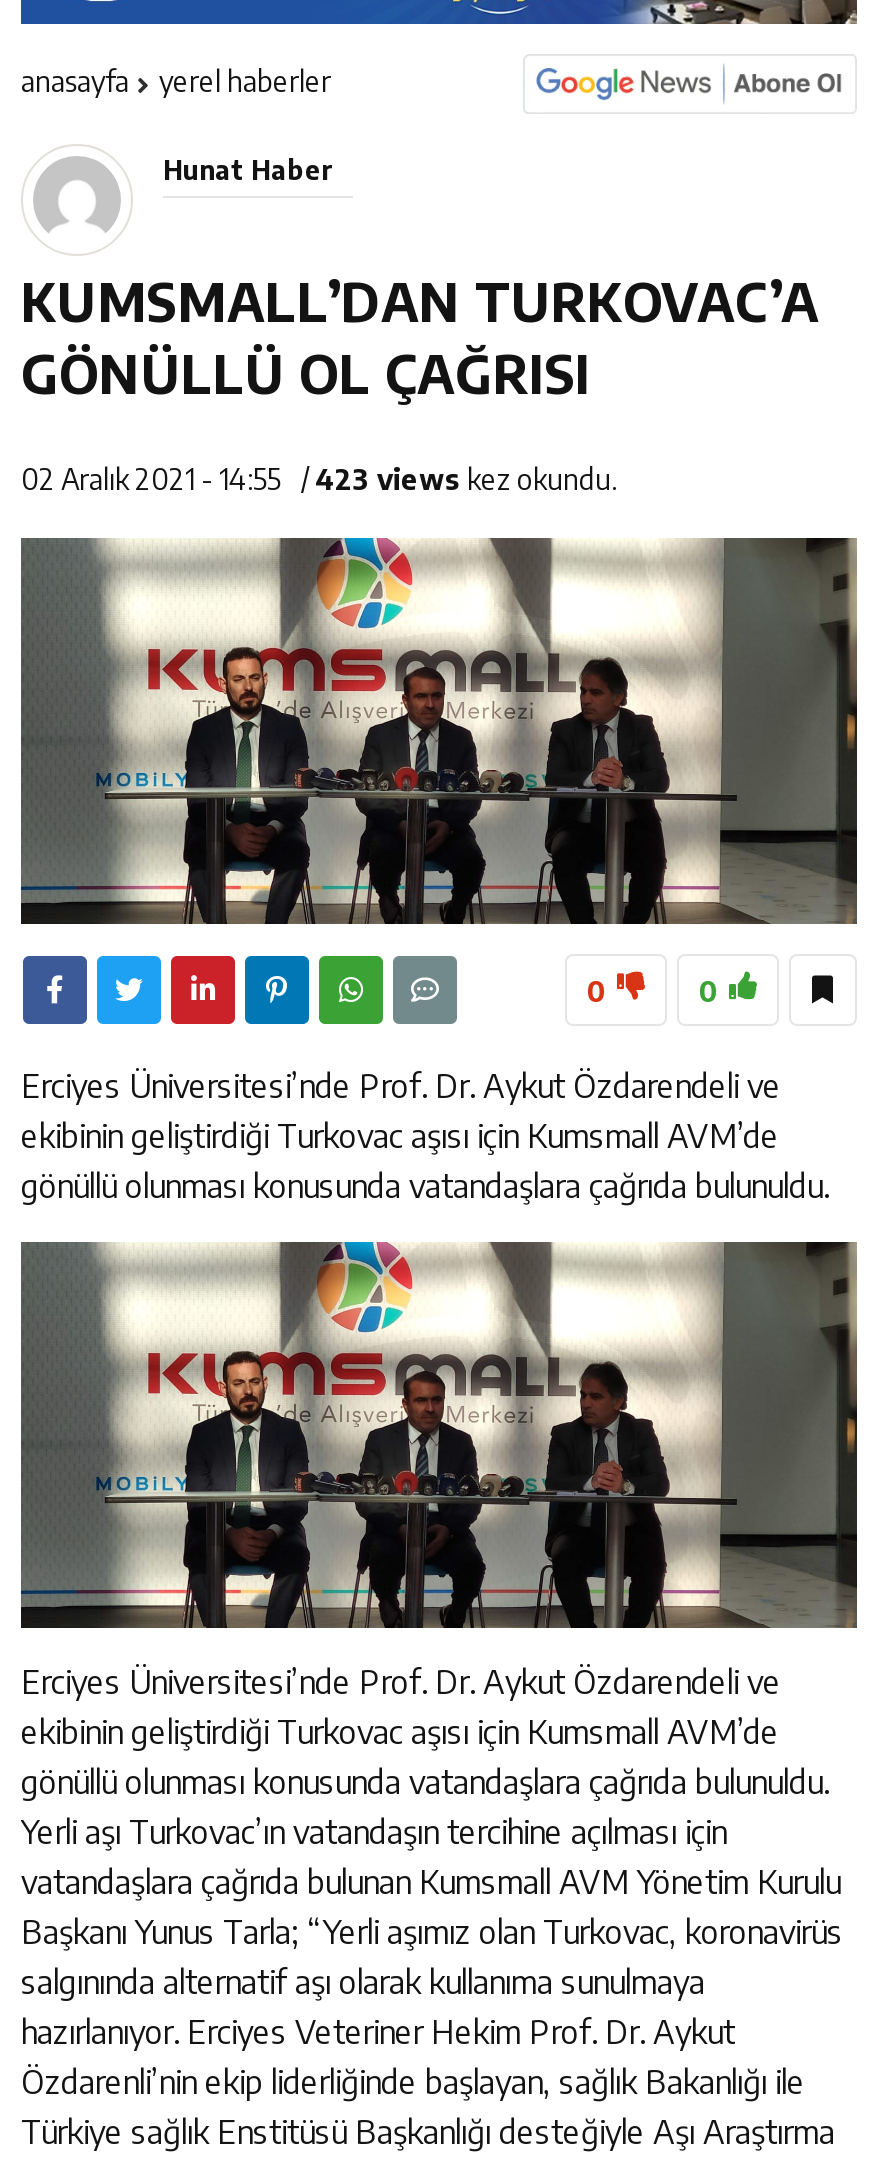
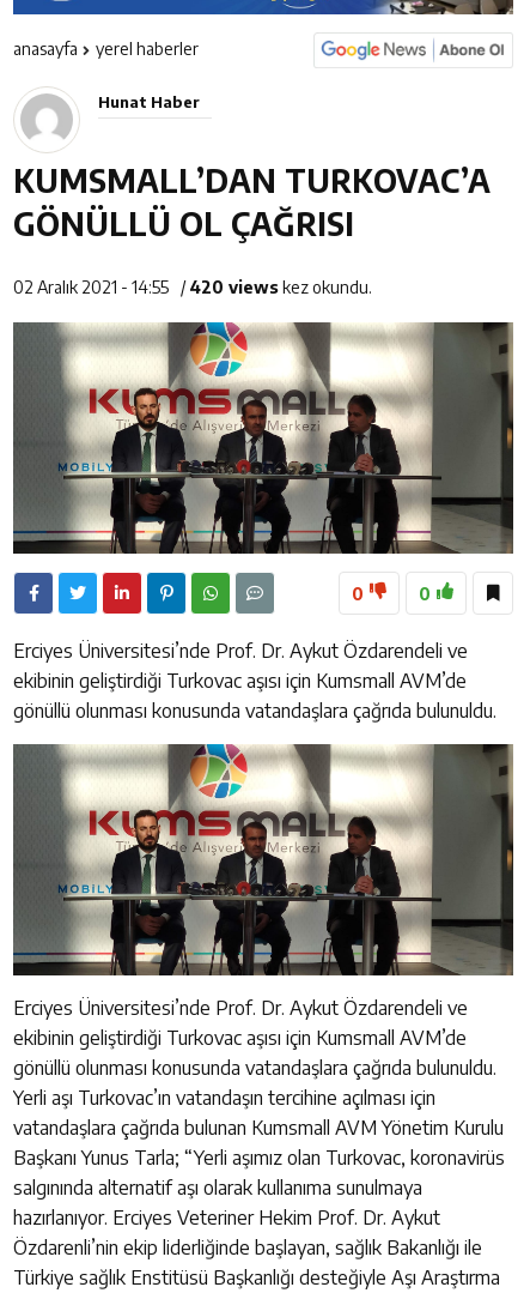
[21,462,617,496] 02 Aralık 2021 - 14:55 / 423 views kez okundu. -> [13,277,372,297] 02 Aralık 2021 - 14:55 / 420 views kez okundu.

